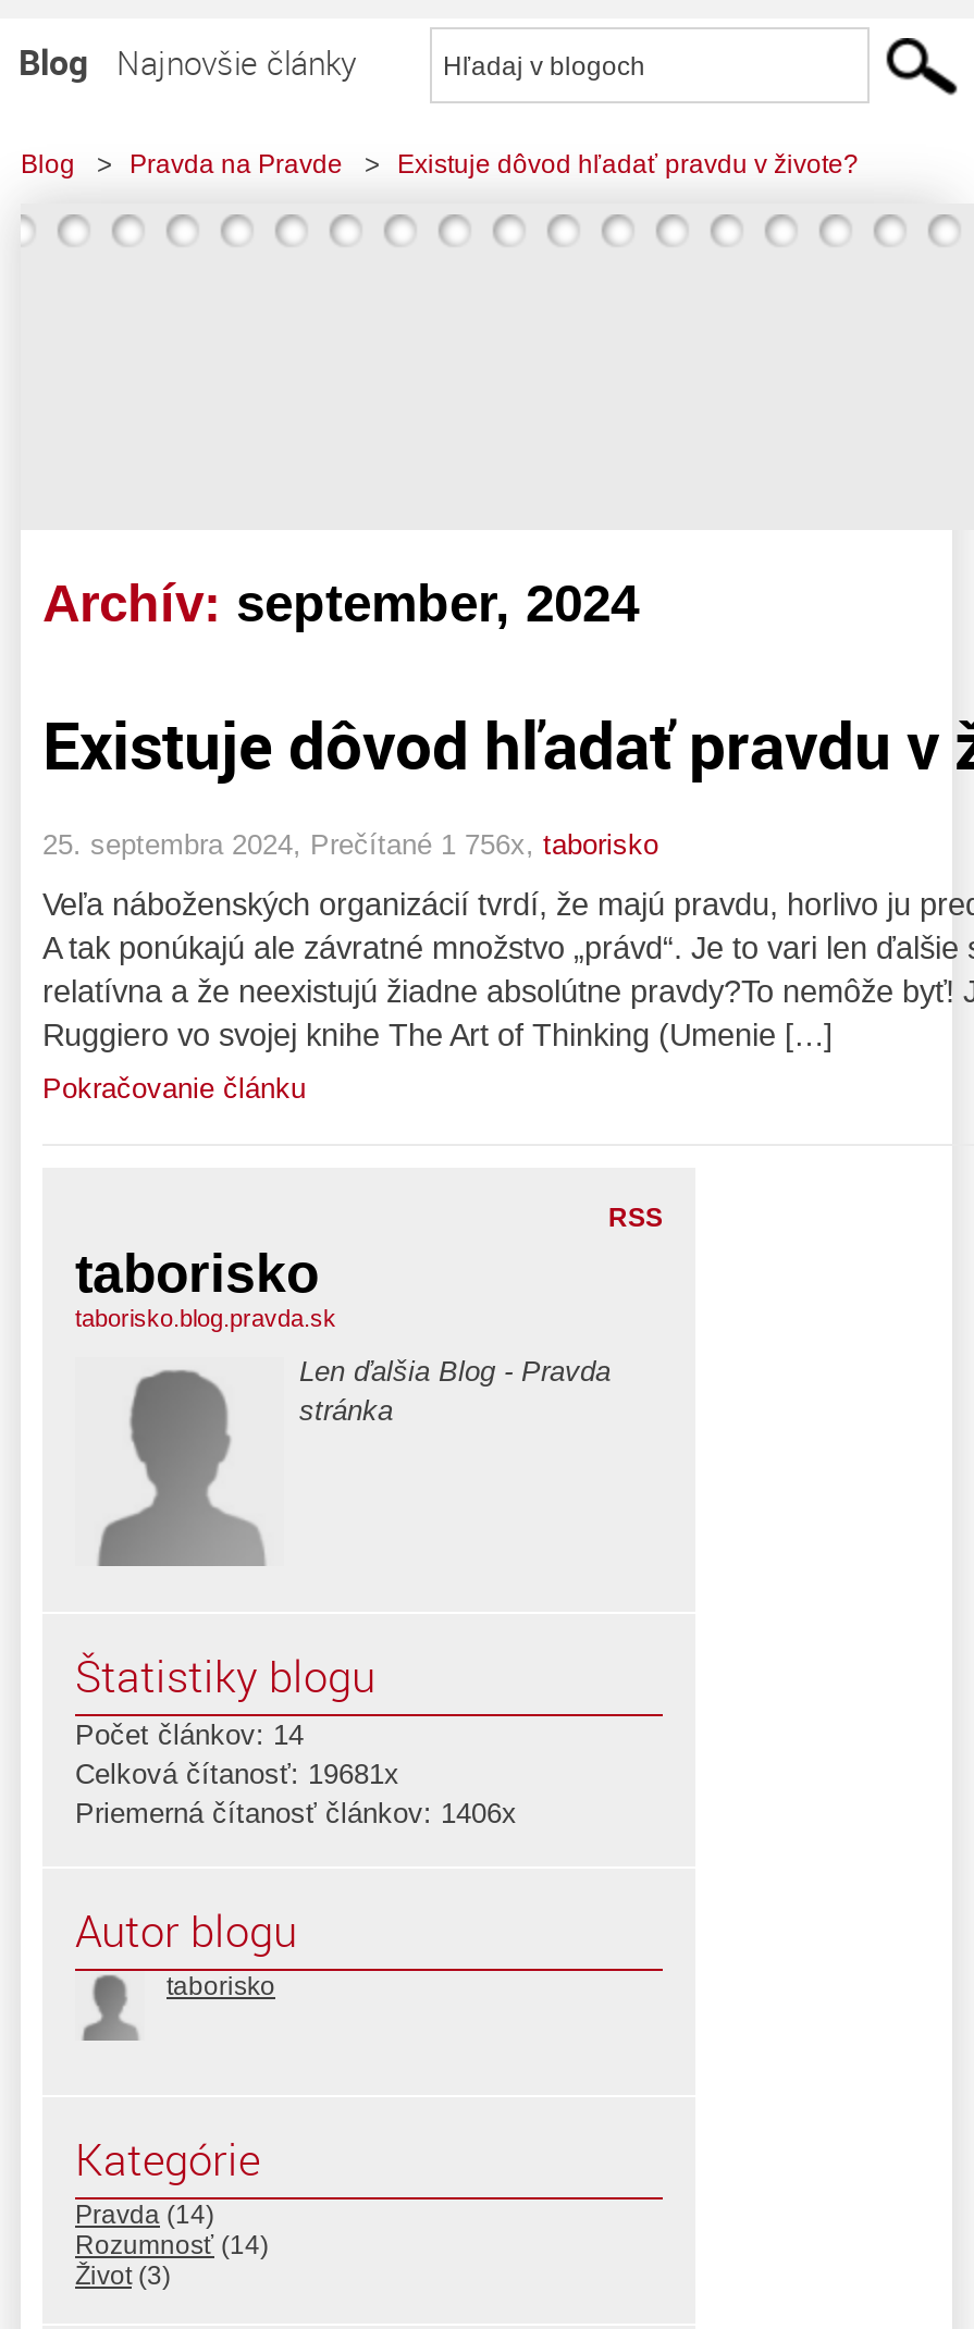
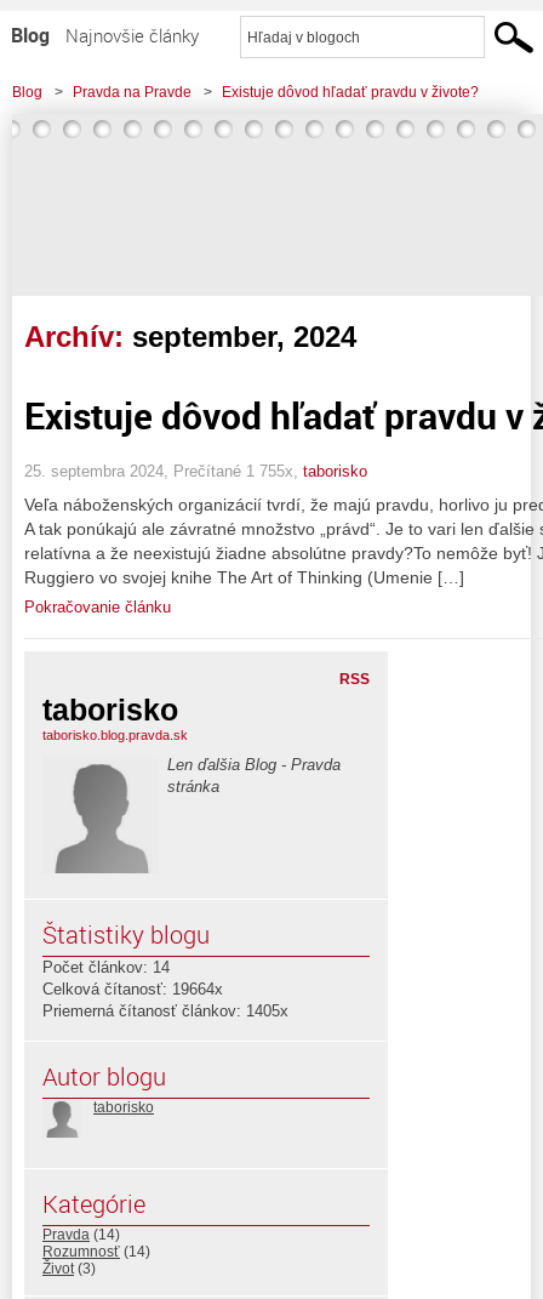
[42,827,658,860] 25. septembra 2024, Prečítané 1 756x, taborisko -> [24,462,367,480] 25. septembra 2024, Prečítané 1 755x, taborisko
[75,1757,399,1789] Celková čítanosť: 19681x -> [42,980,223,998] Celková čítanosť: 19664x
[75,1796,517,1829] Priemerná čítanosť článkov: 1406x -> [42,1001,288,1020] Priemerná čítanosť článkov: 1405x

